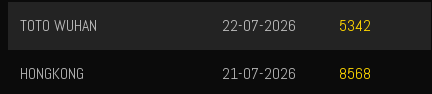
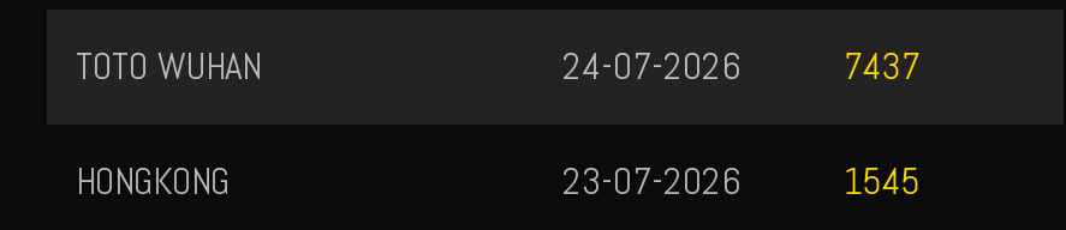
[222,16,296,36] 22-07-2026 -> [562,43,740,91] 24-07-2026
[339,16,371,36] 5342 -> [843,44,920,92] 7437
[222,64,296,84] 21-07-2026 -> [562,158,740,206] 23-07-2026
[339,64,371,84] 8568 -> [843,159,920,207] 1545

